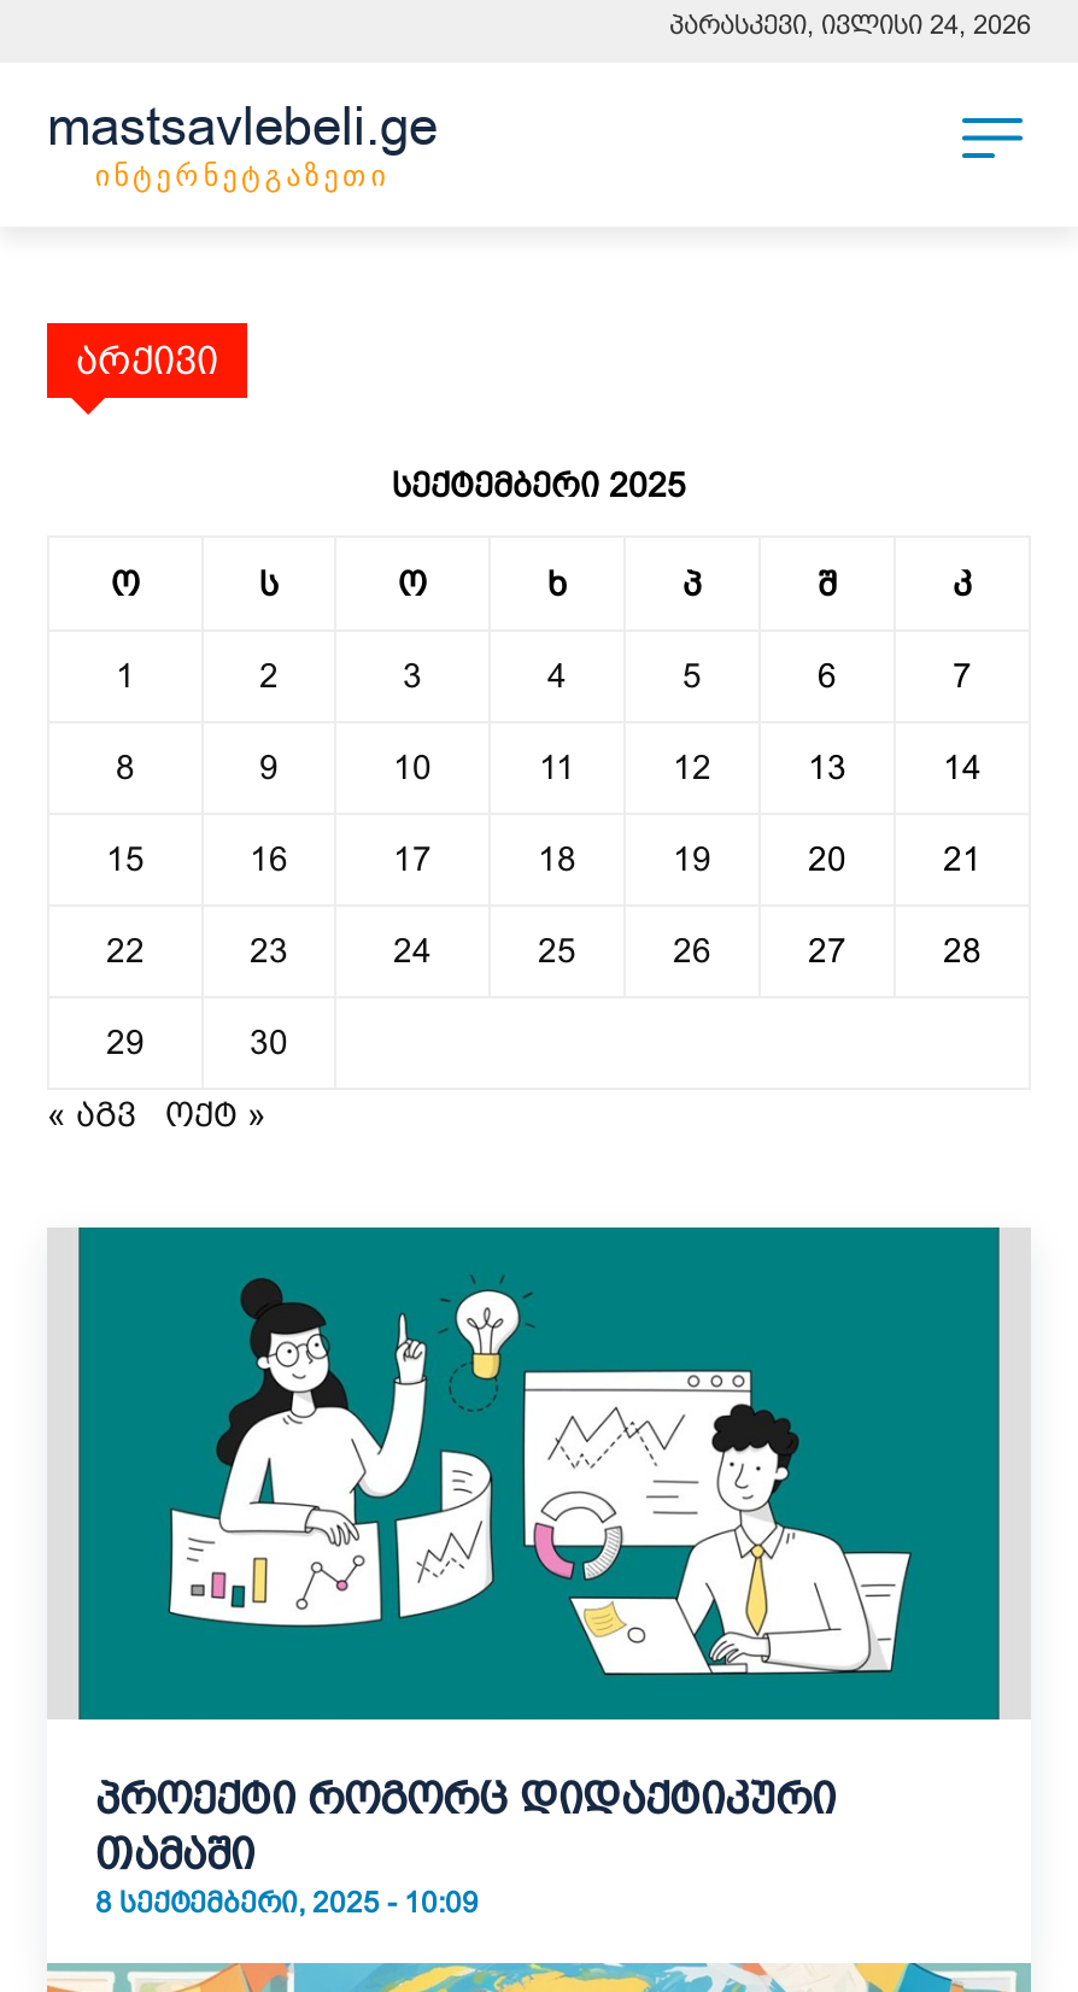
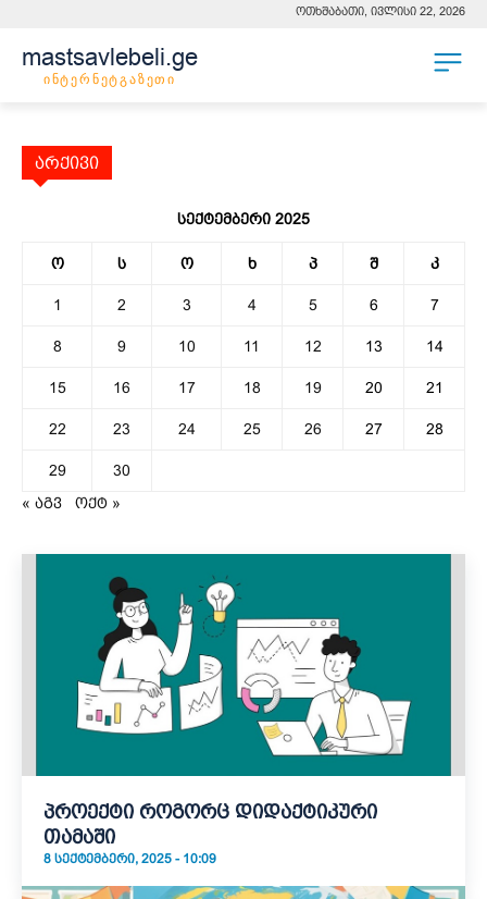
[669,10,1031,39] პარასკევი, ივლისი 24, 2026 -> [296,4,465,17] ოთხშაბათი, ივლისი 22, 2026

